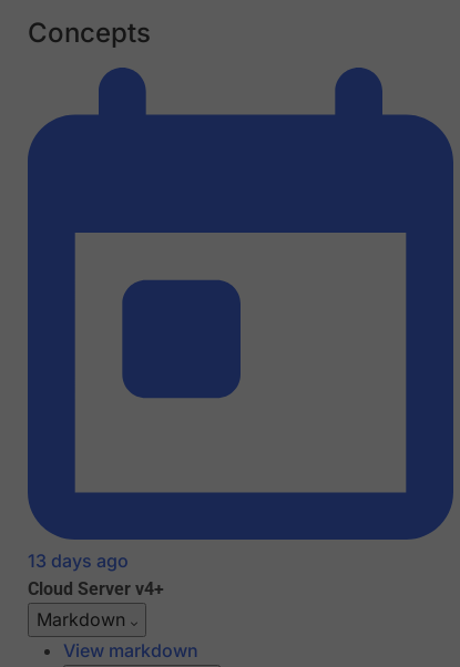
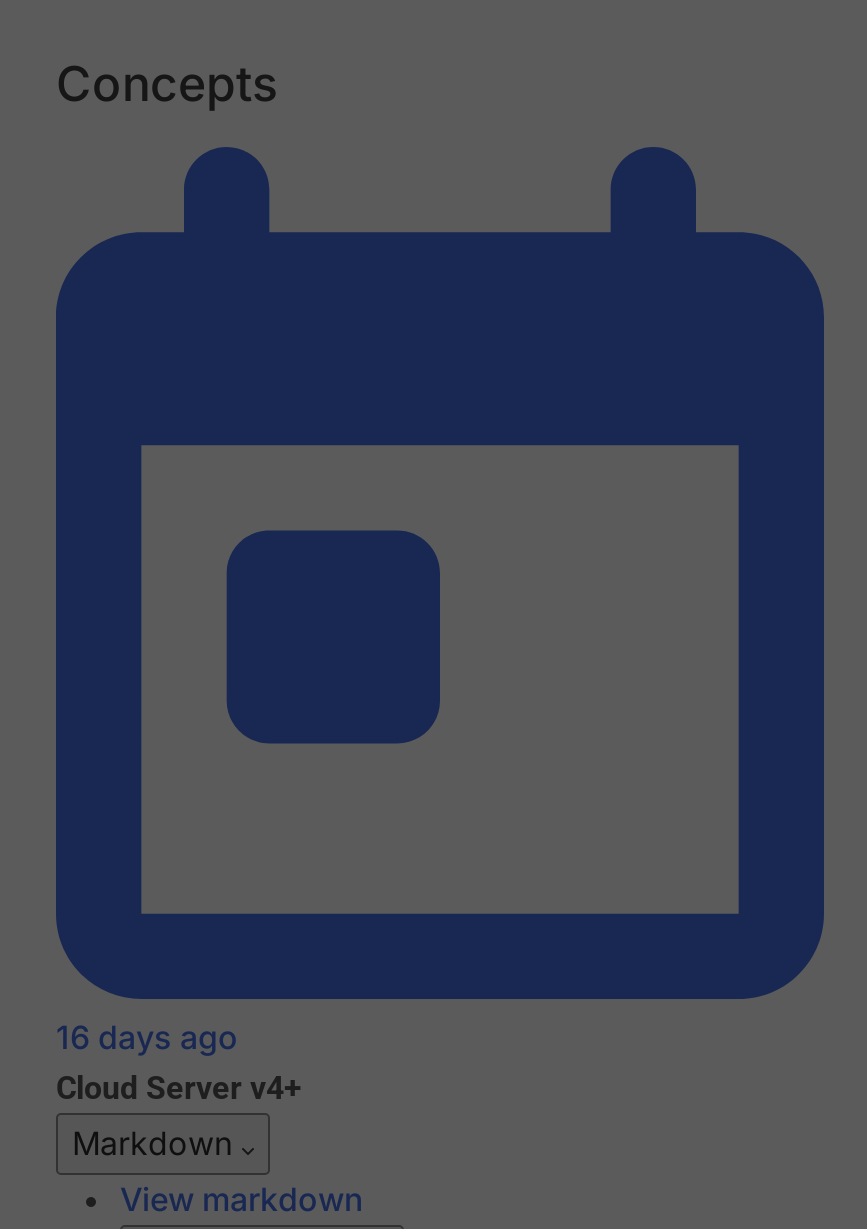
[28,550,129,572] 13 days ago -> [56,1018,238,1058] 16 days ago

